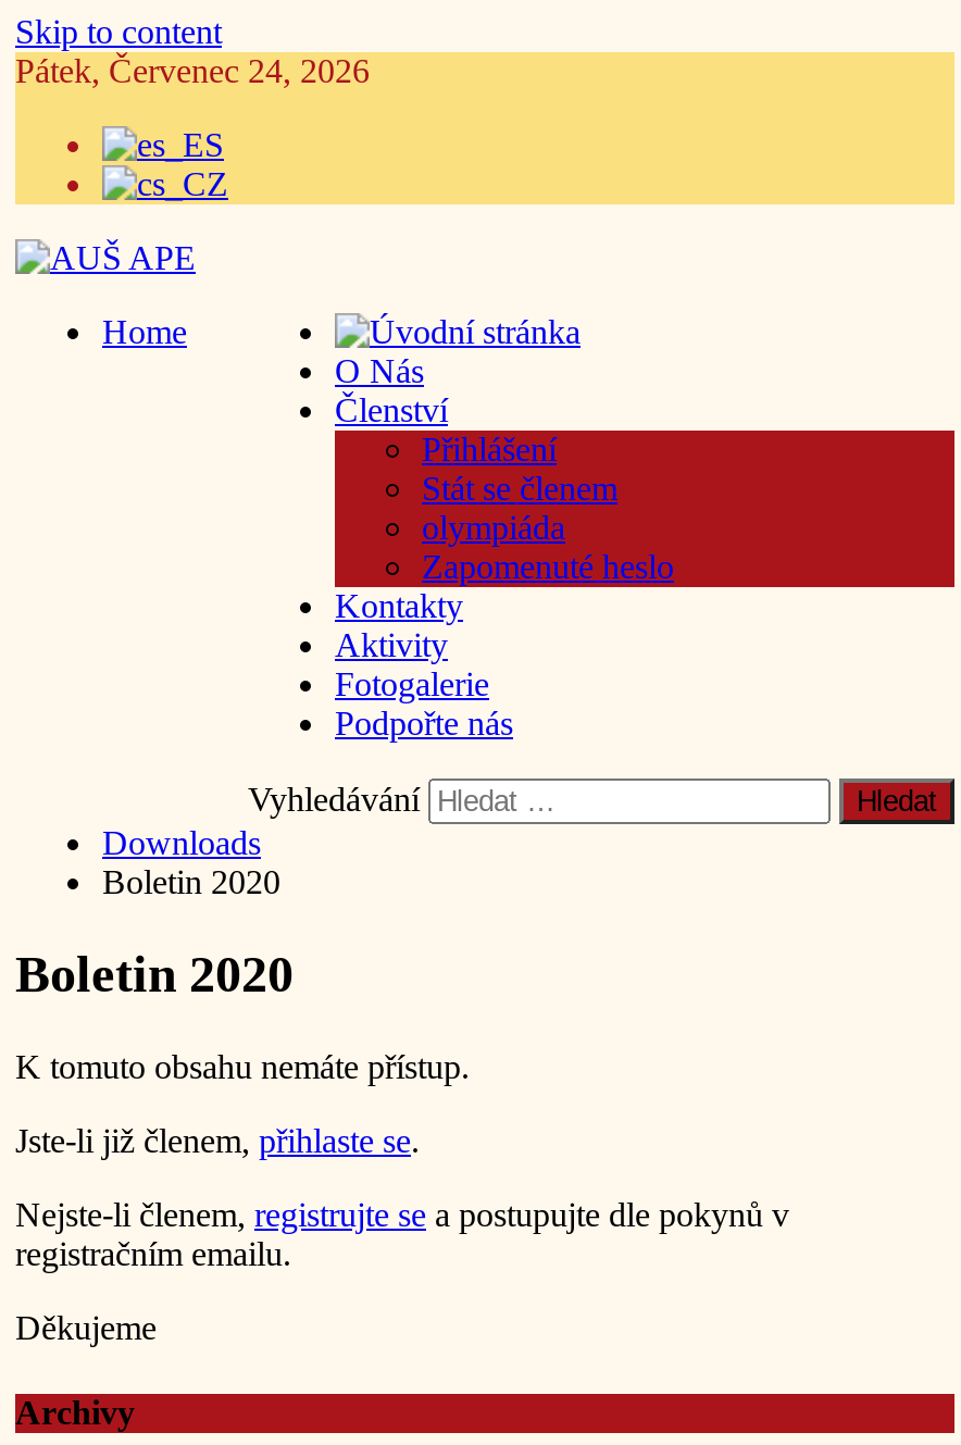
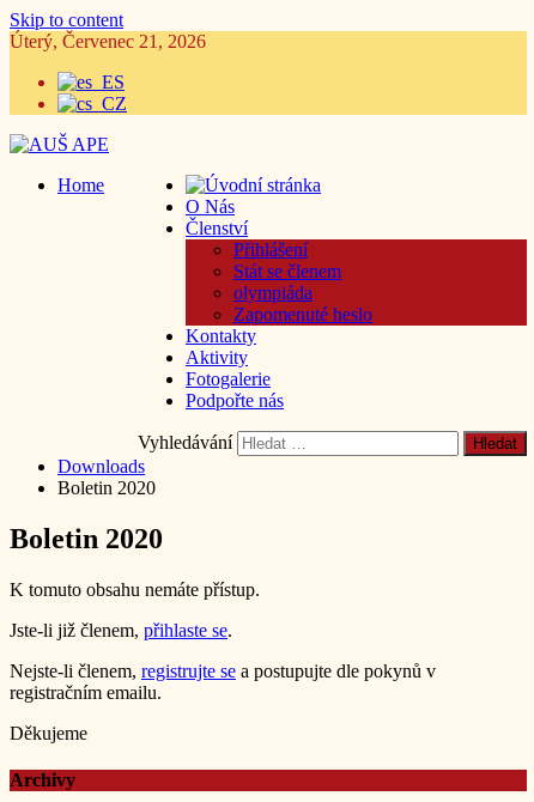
[15,52,370,89] Pátek, Červenec 24, 2026 -> [10,31,206,51] Úterý, Červenec 21, 2026

